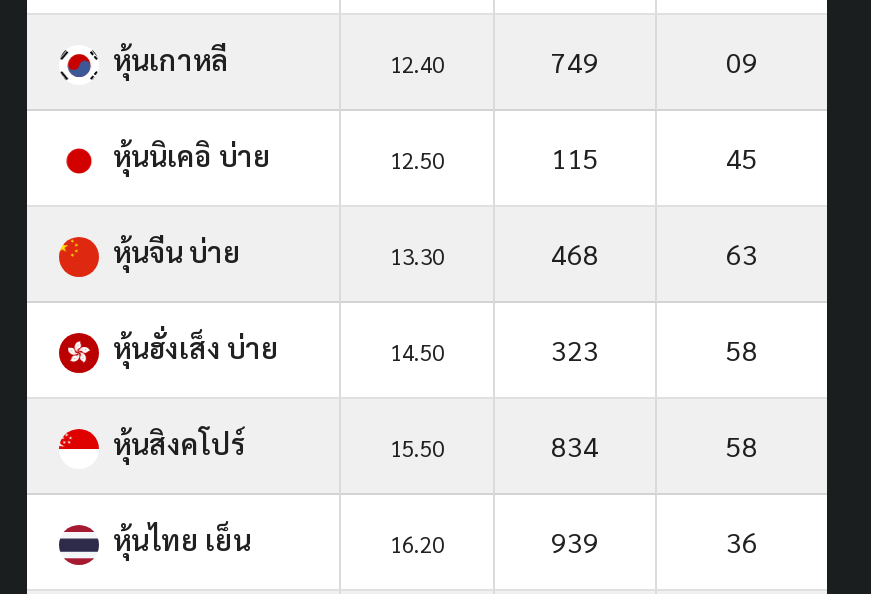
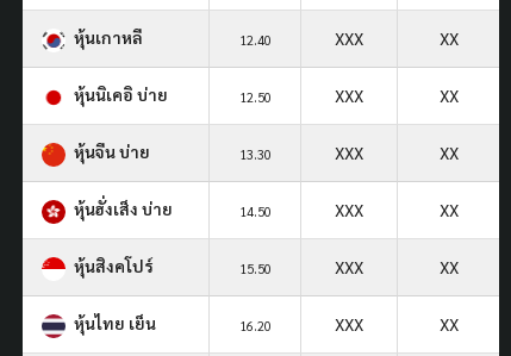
[551,43,758,79] 749 | 09 -> [335,27,458,49] XXX | XX
[551,139,758,175] 115 | 45 -> [335,84,458,106] XXX | XX
[551,235,758,271] 468 | 63 -> [335,141,458,163] XXX | XX
[551,331,758,367] 323 | 58 -> [335,199,458,220] XXX | XX
[551,427,758,463] 834 | 58 -> [335,256,458,277] XXX | XX
[551,523,758,559] 939 | 36 -> [335,313,458,334] XXX | XX

